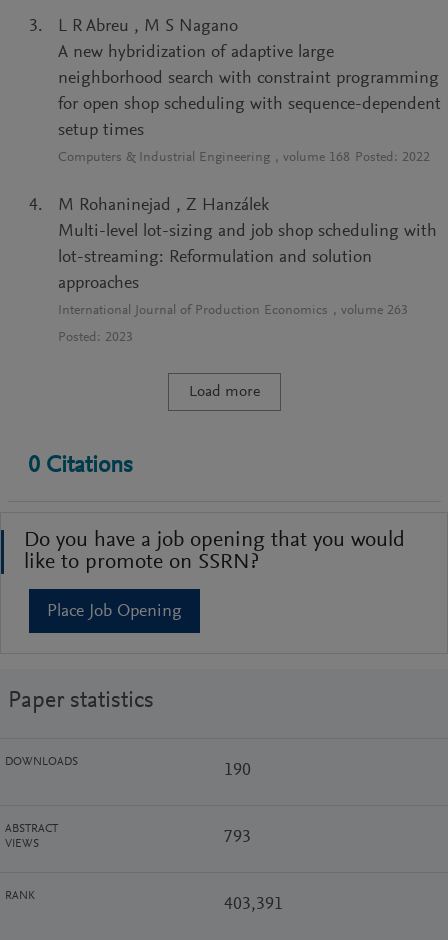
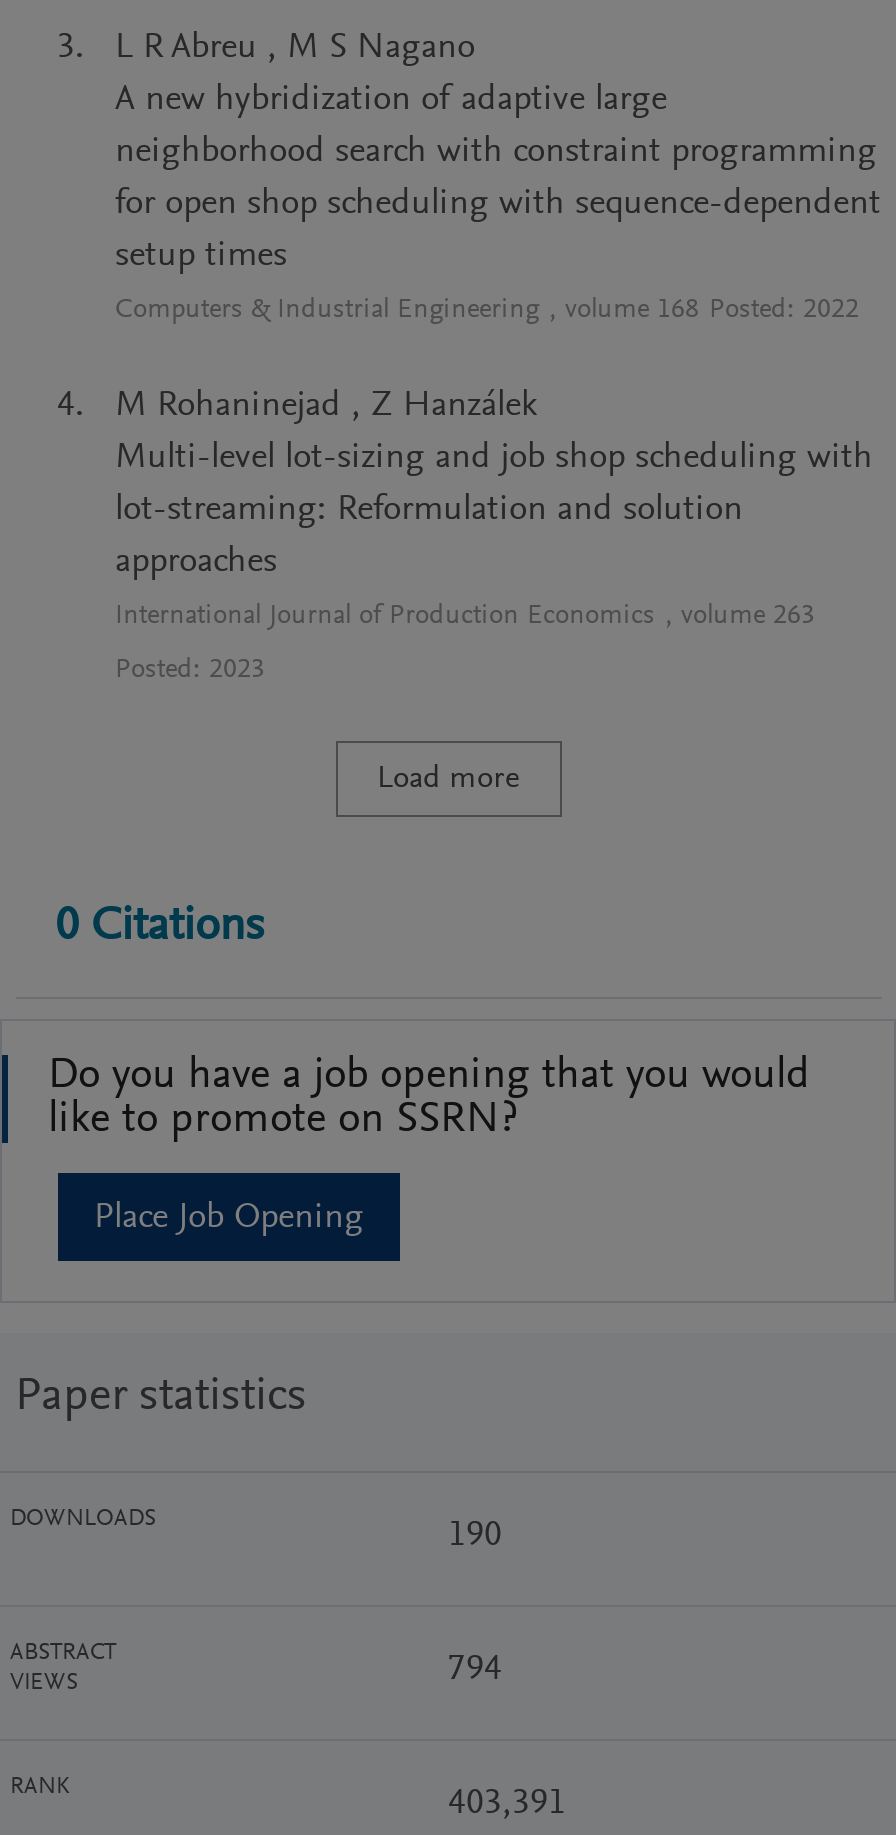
[224,829,251,847] 793 -> [448,1653,502,1689] 794

